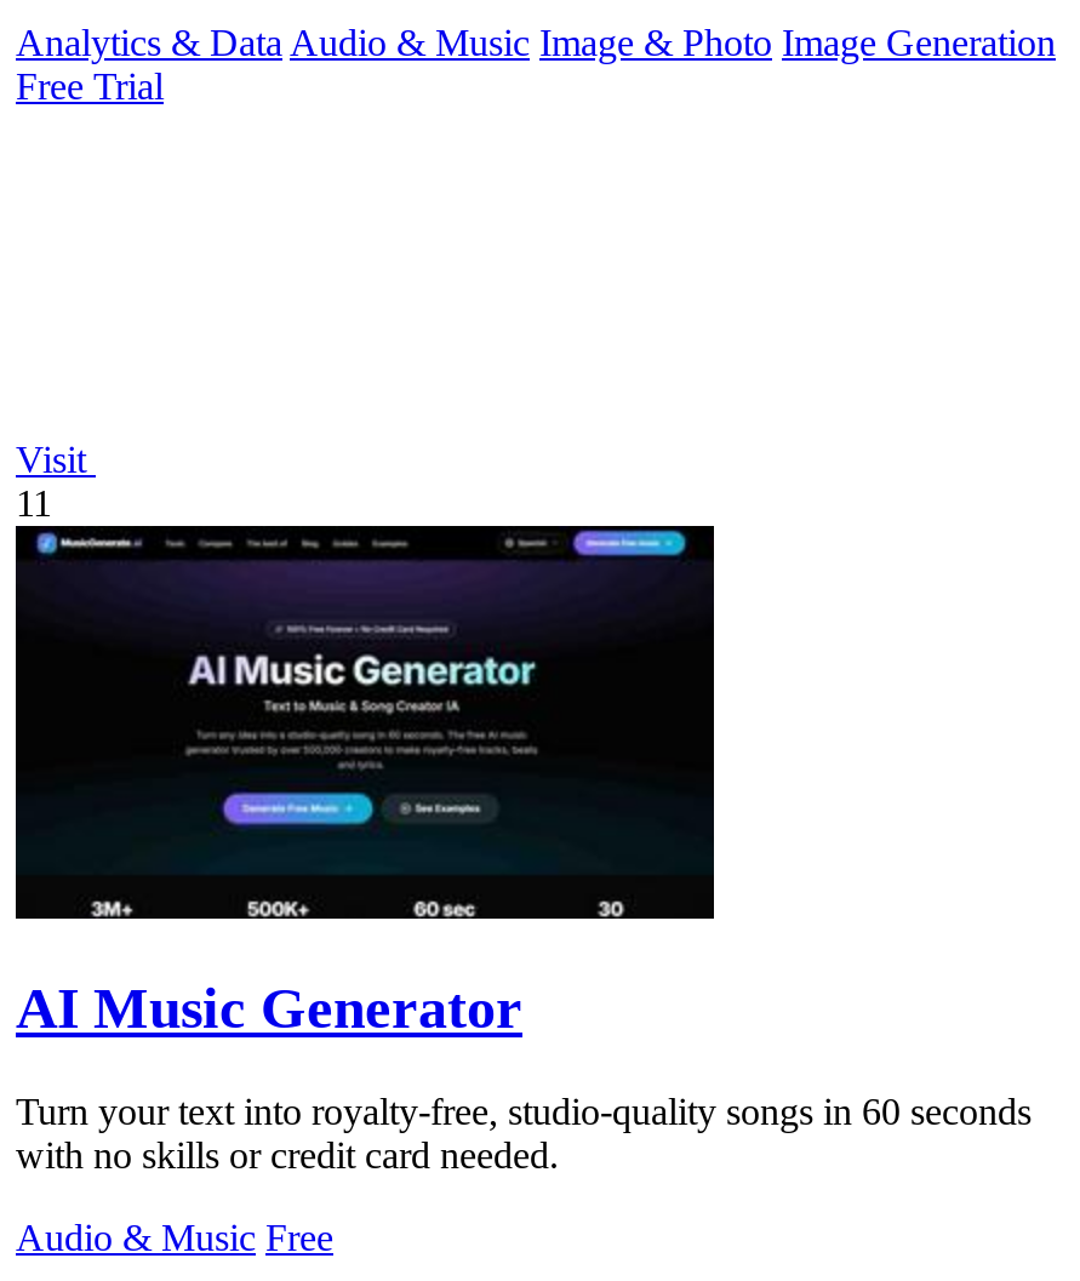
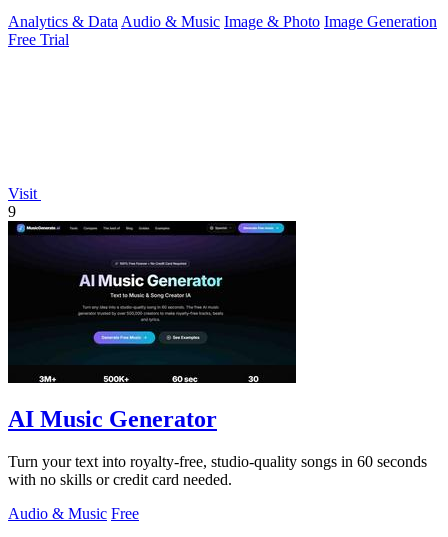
[16,482,52,524] 11 -> [8,202,16,219] 9

